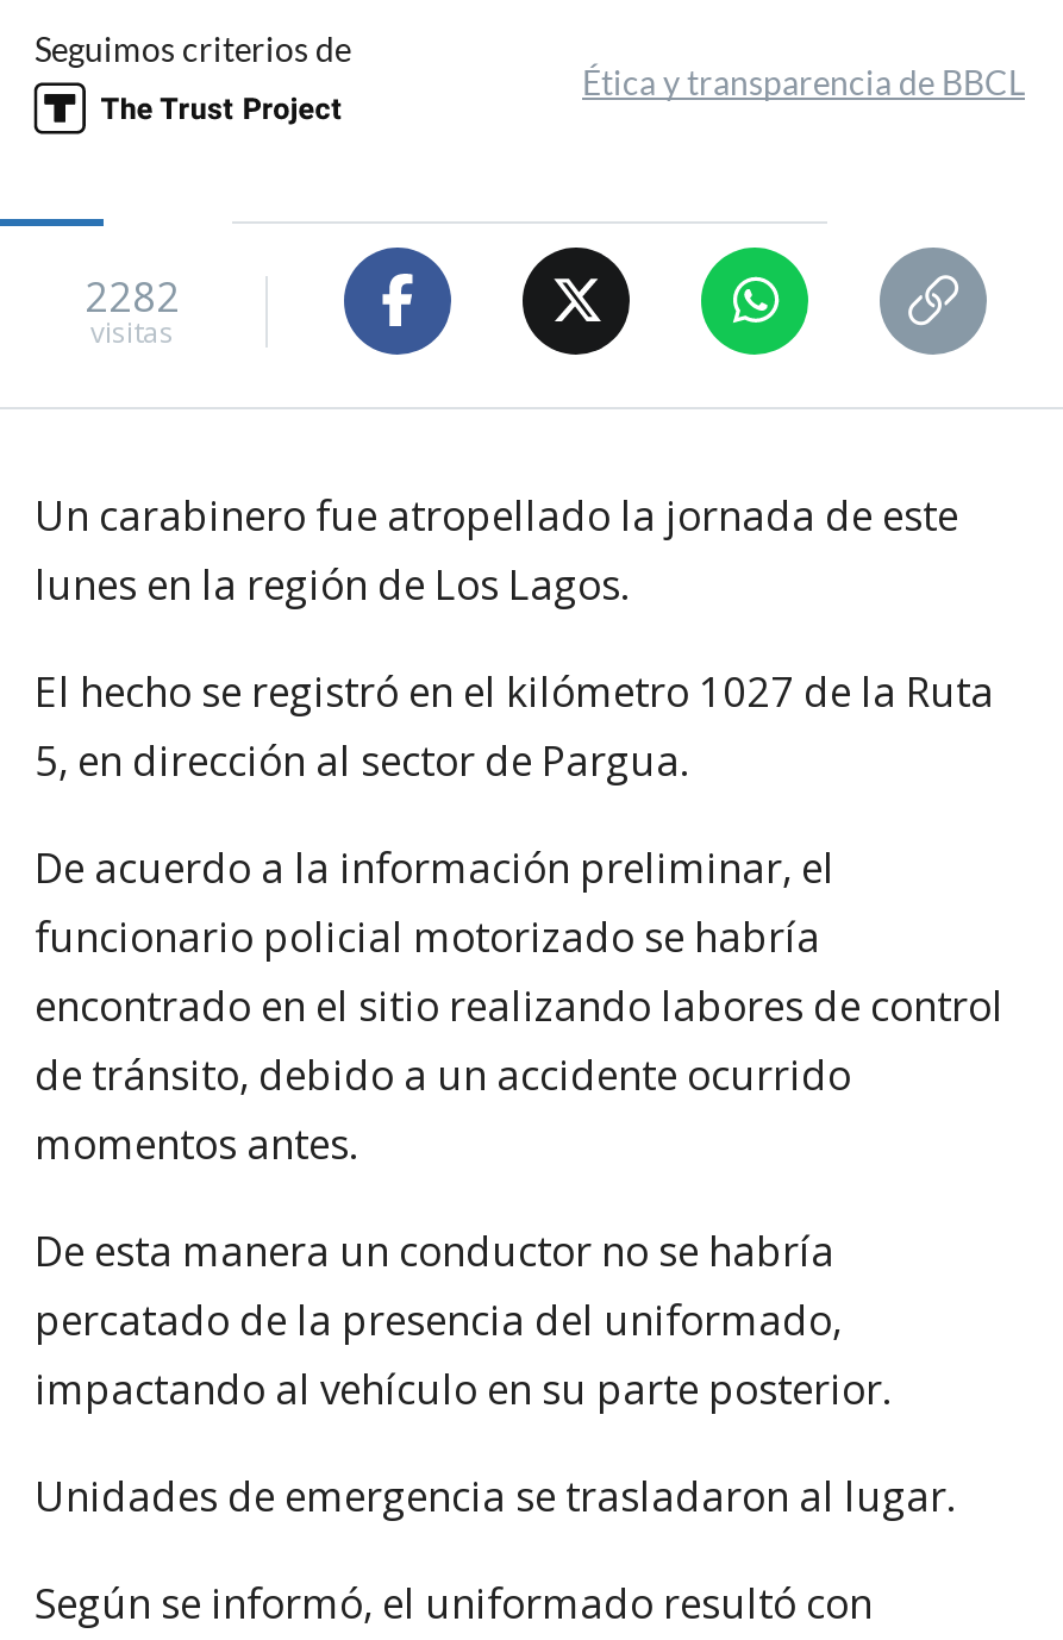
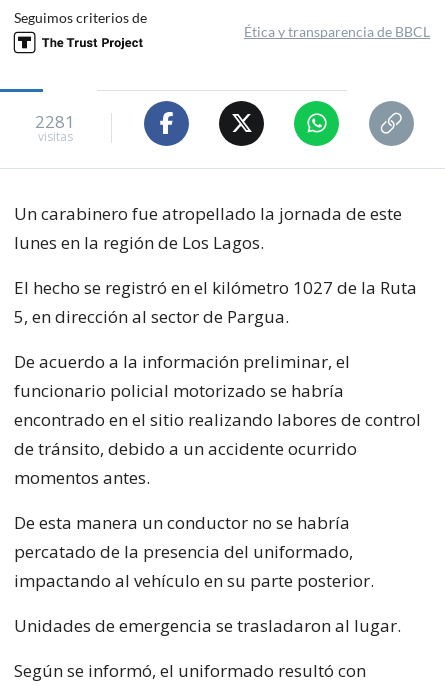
[85,270,180,324] 2282 -> [35,110,75,133] 2281

